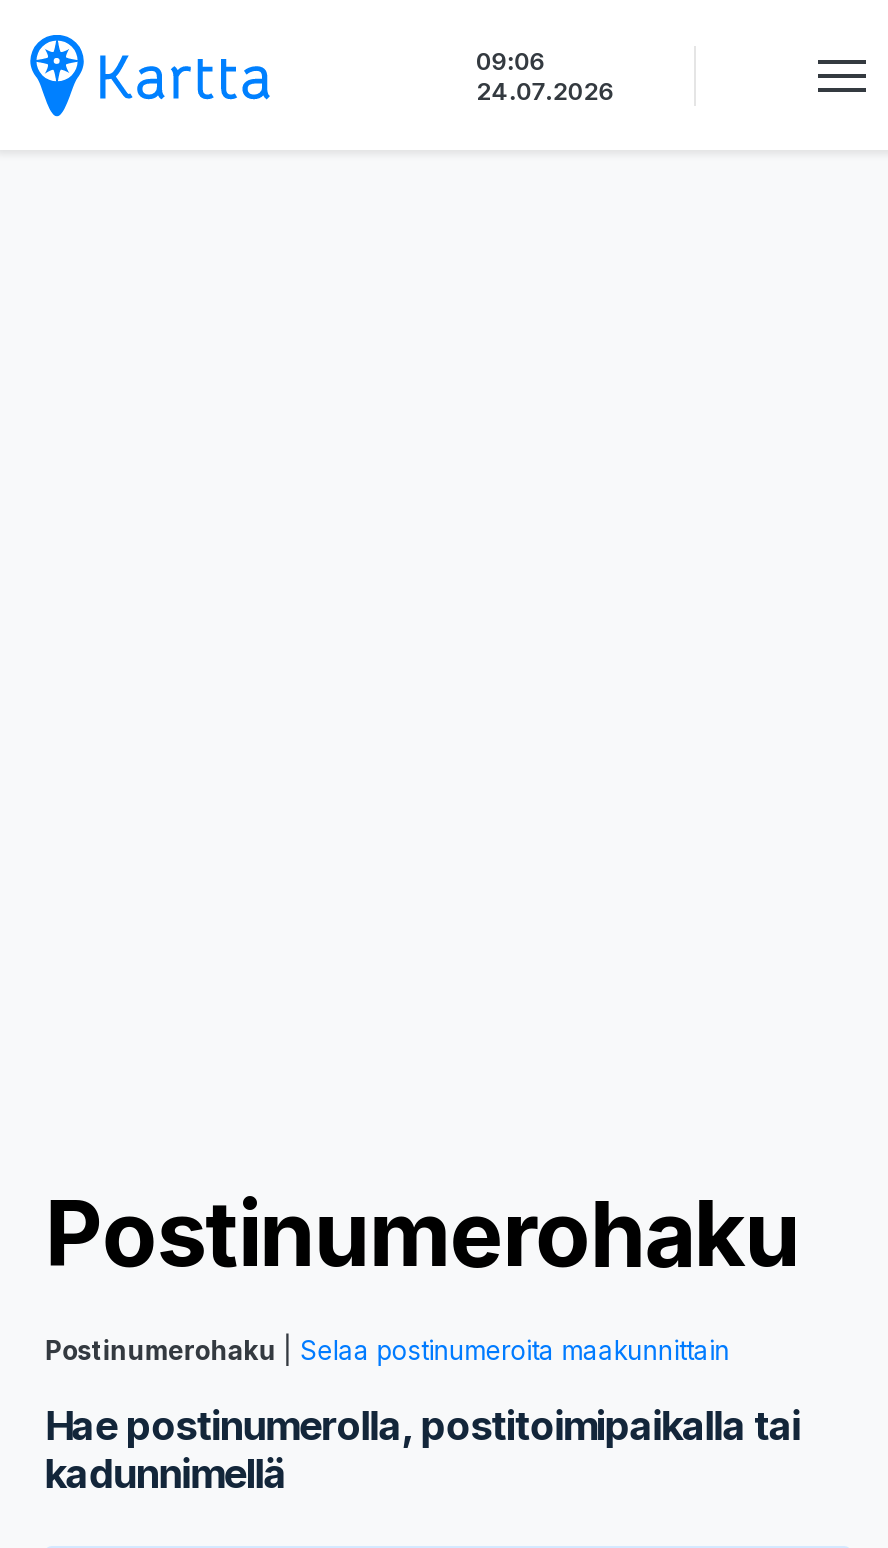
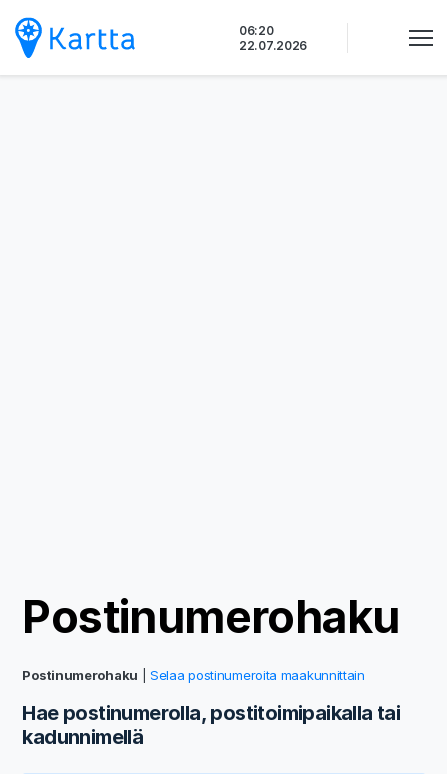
[476,45,545,75] 09:06 -> [239,22,273,37] 06:20
[476,75,614,105] 24.07.2026 -> [239,37,307,52] 22.07.2026

